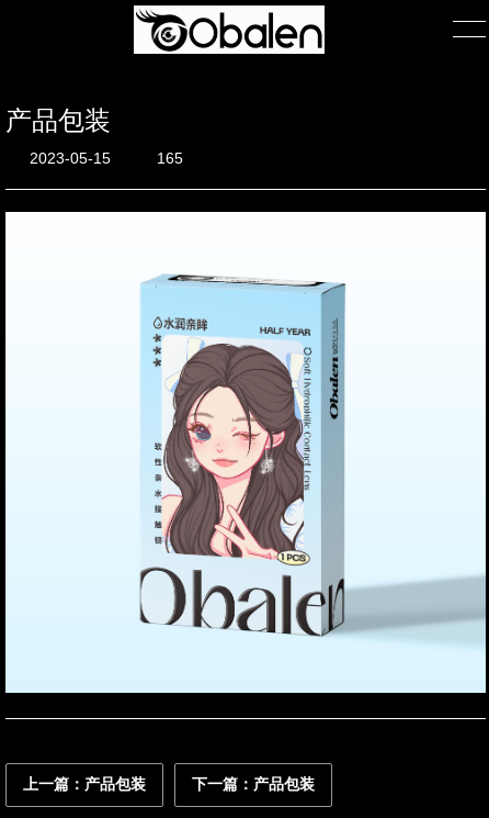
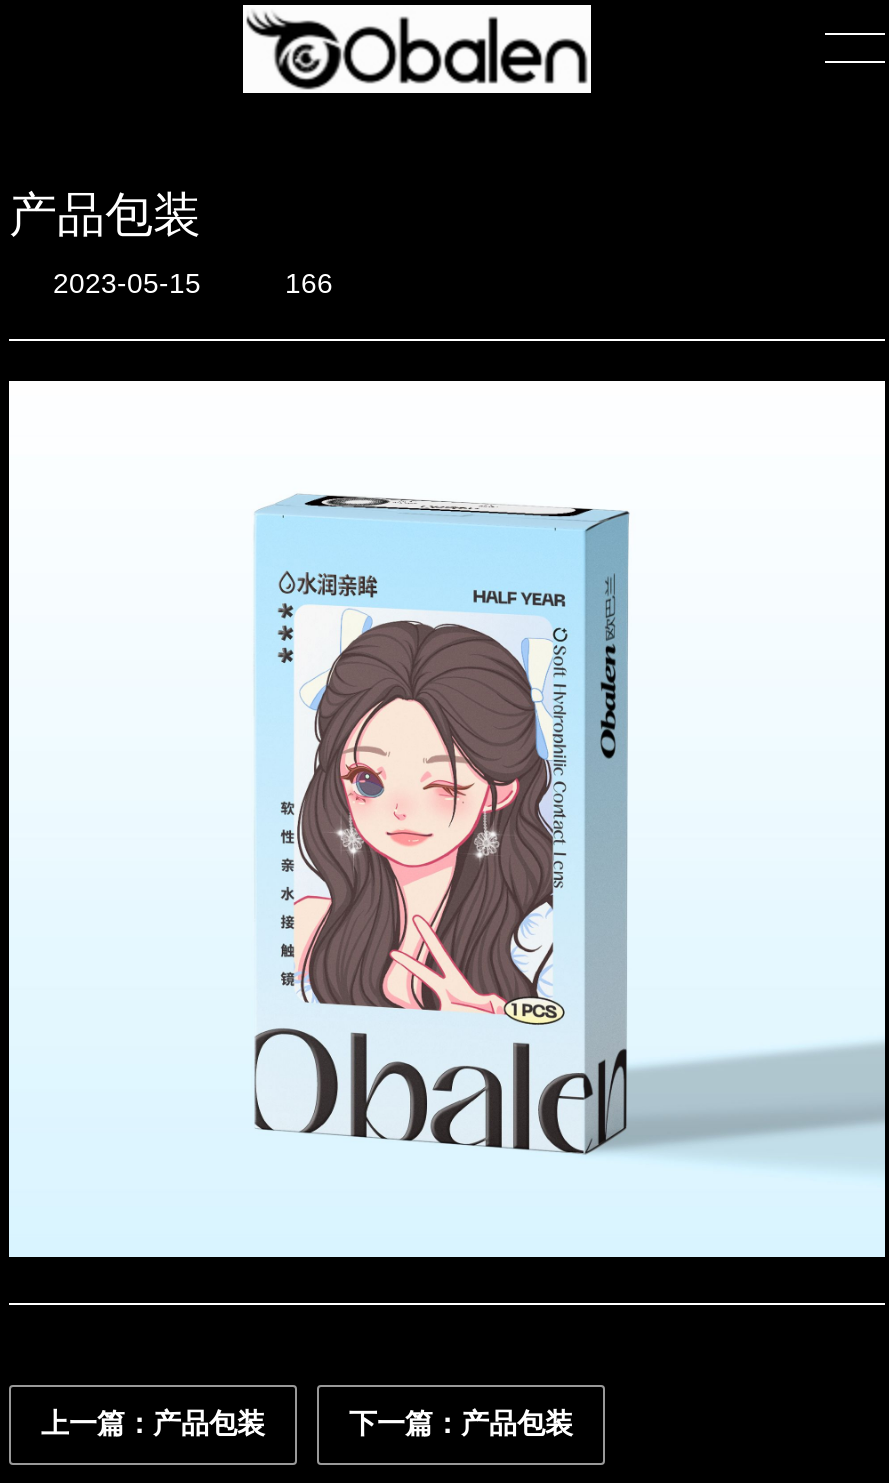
[157,149,183,167] 165 -> [285,267,333,299] 166

